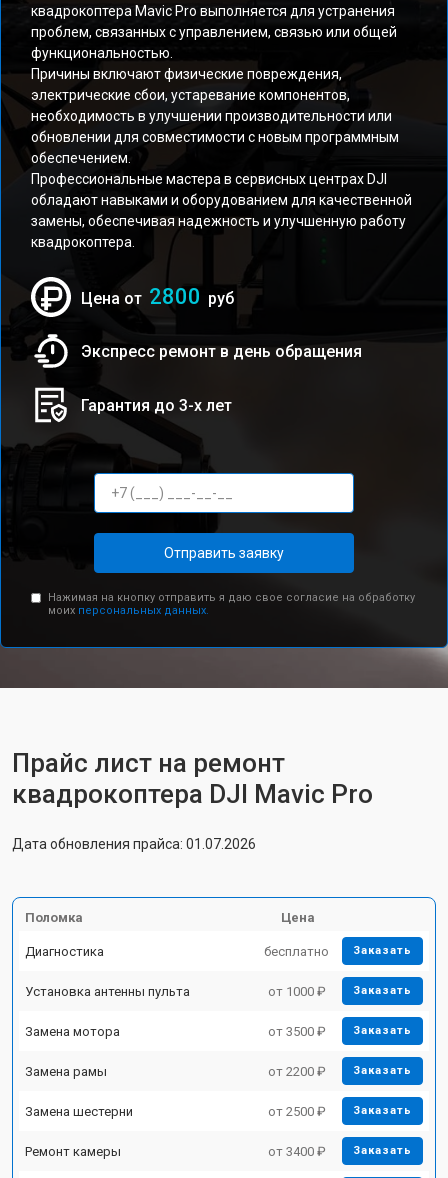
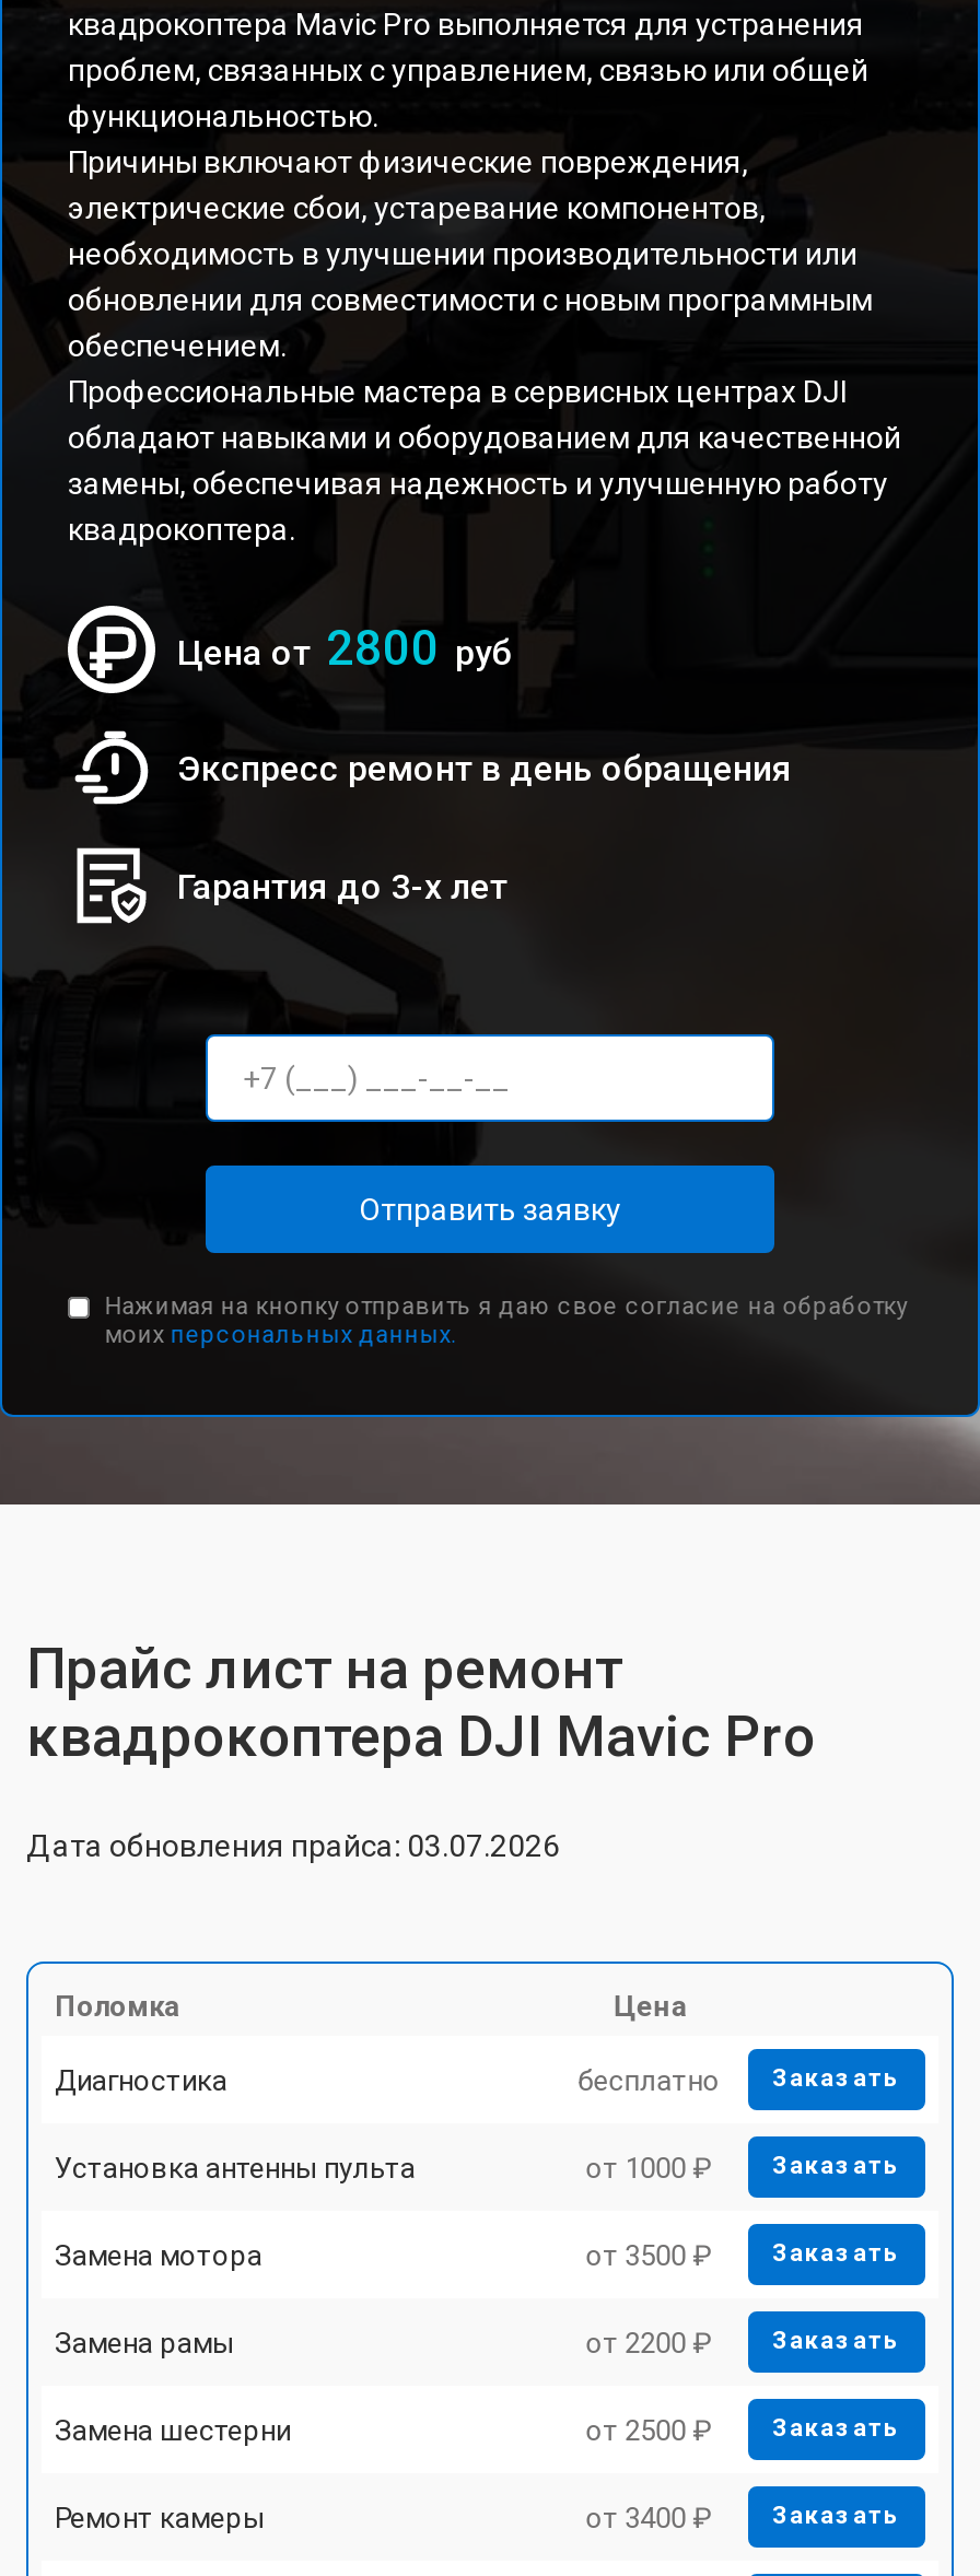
[12,836,256,852] Дата обновления прайса: 01.07.2026 -> [26,1828,560,1863] Дата обновления прайса: 03.07.2026

